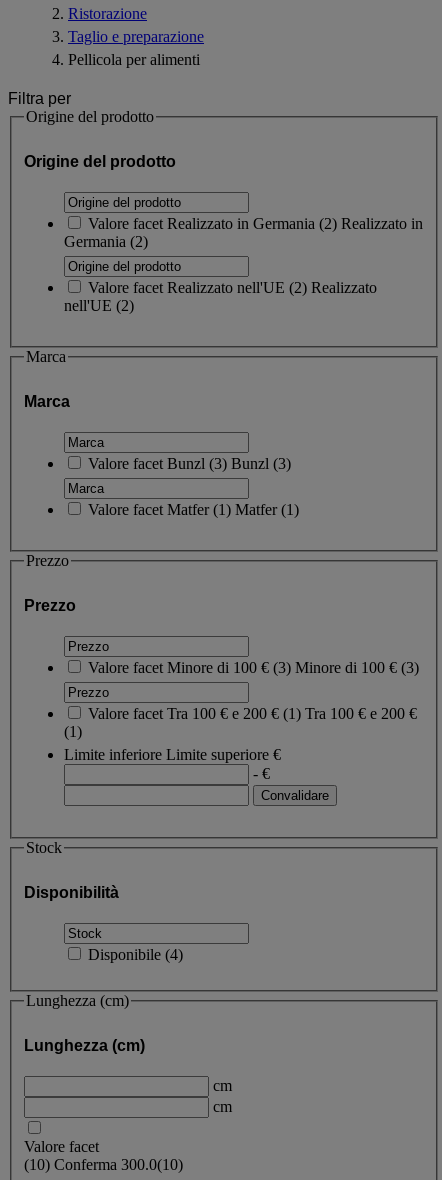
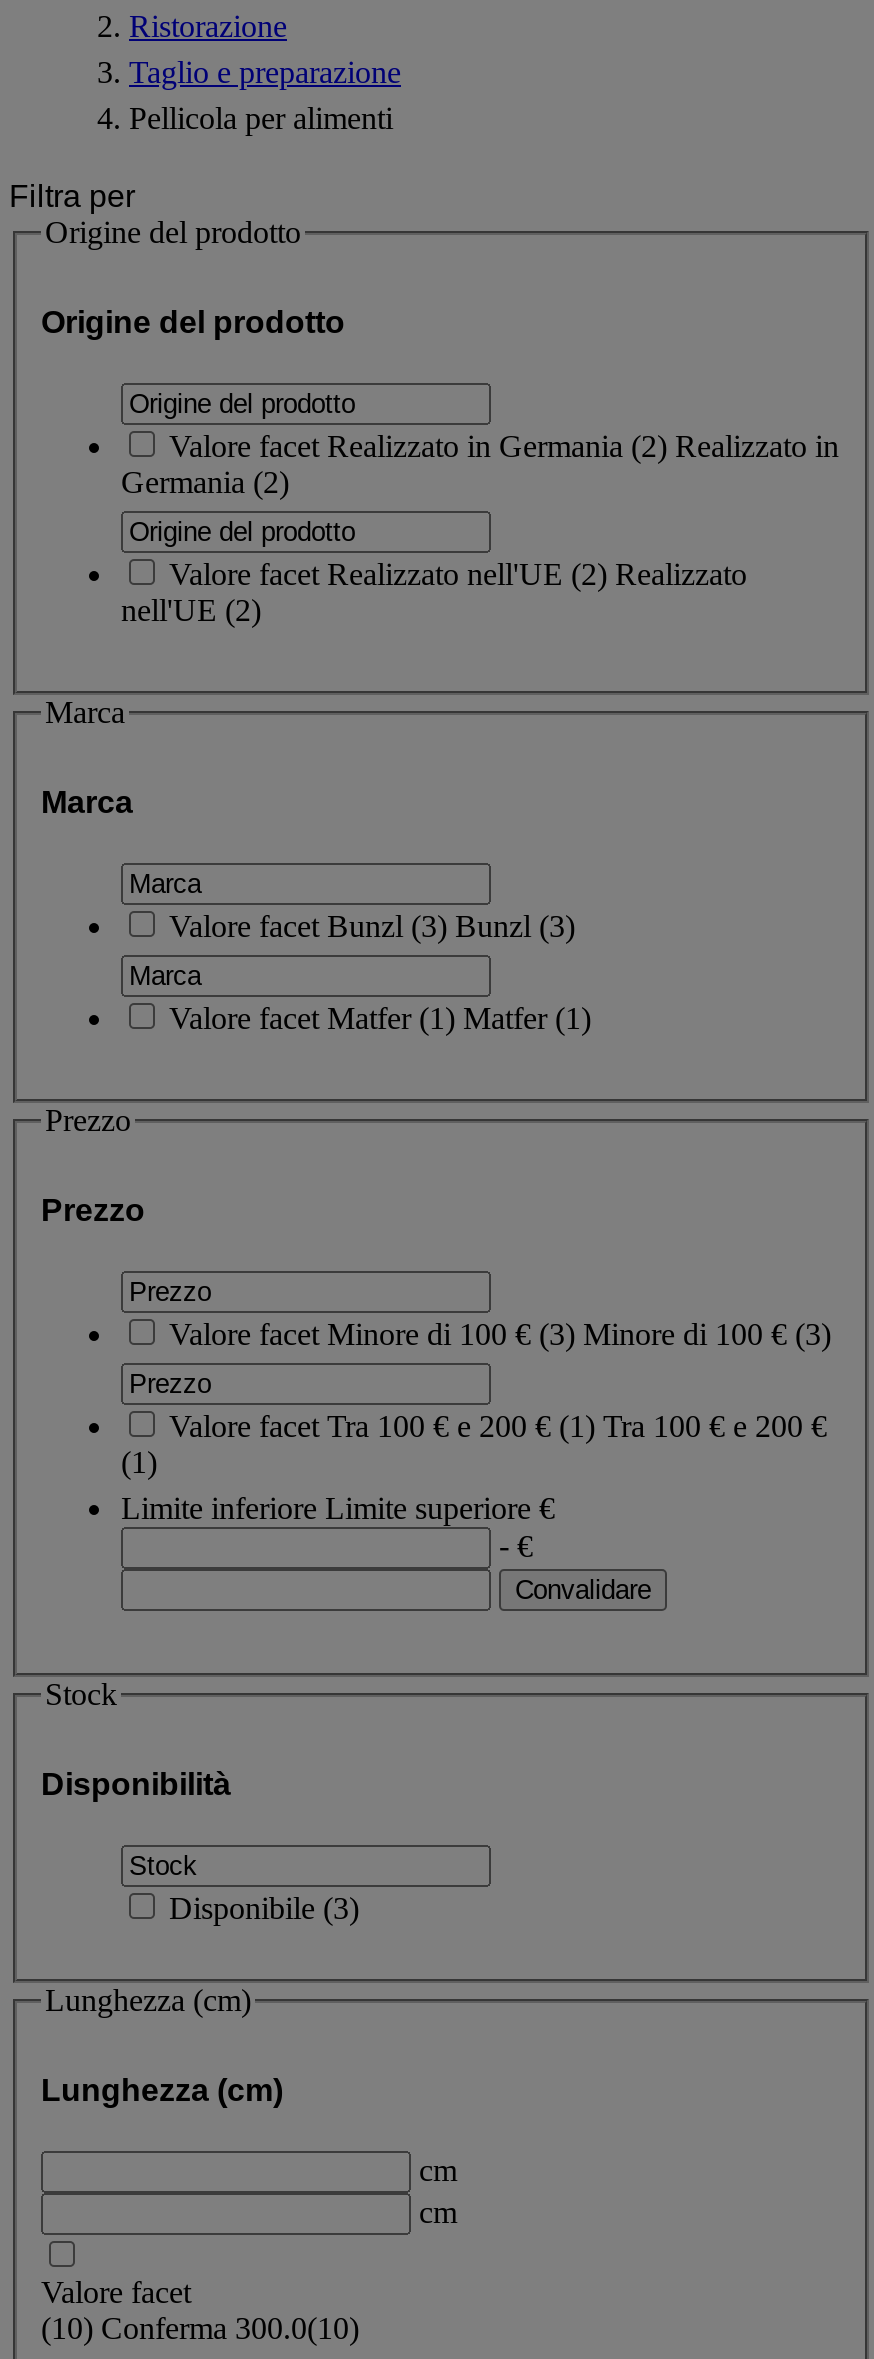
[88,946,183,963] Disponibile (4) -> [169,1892,359,1926] Disponibile (3)

